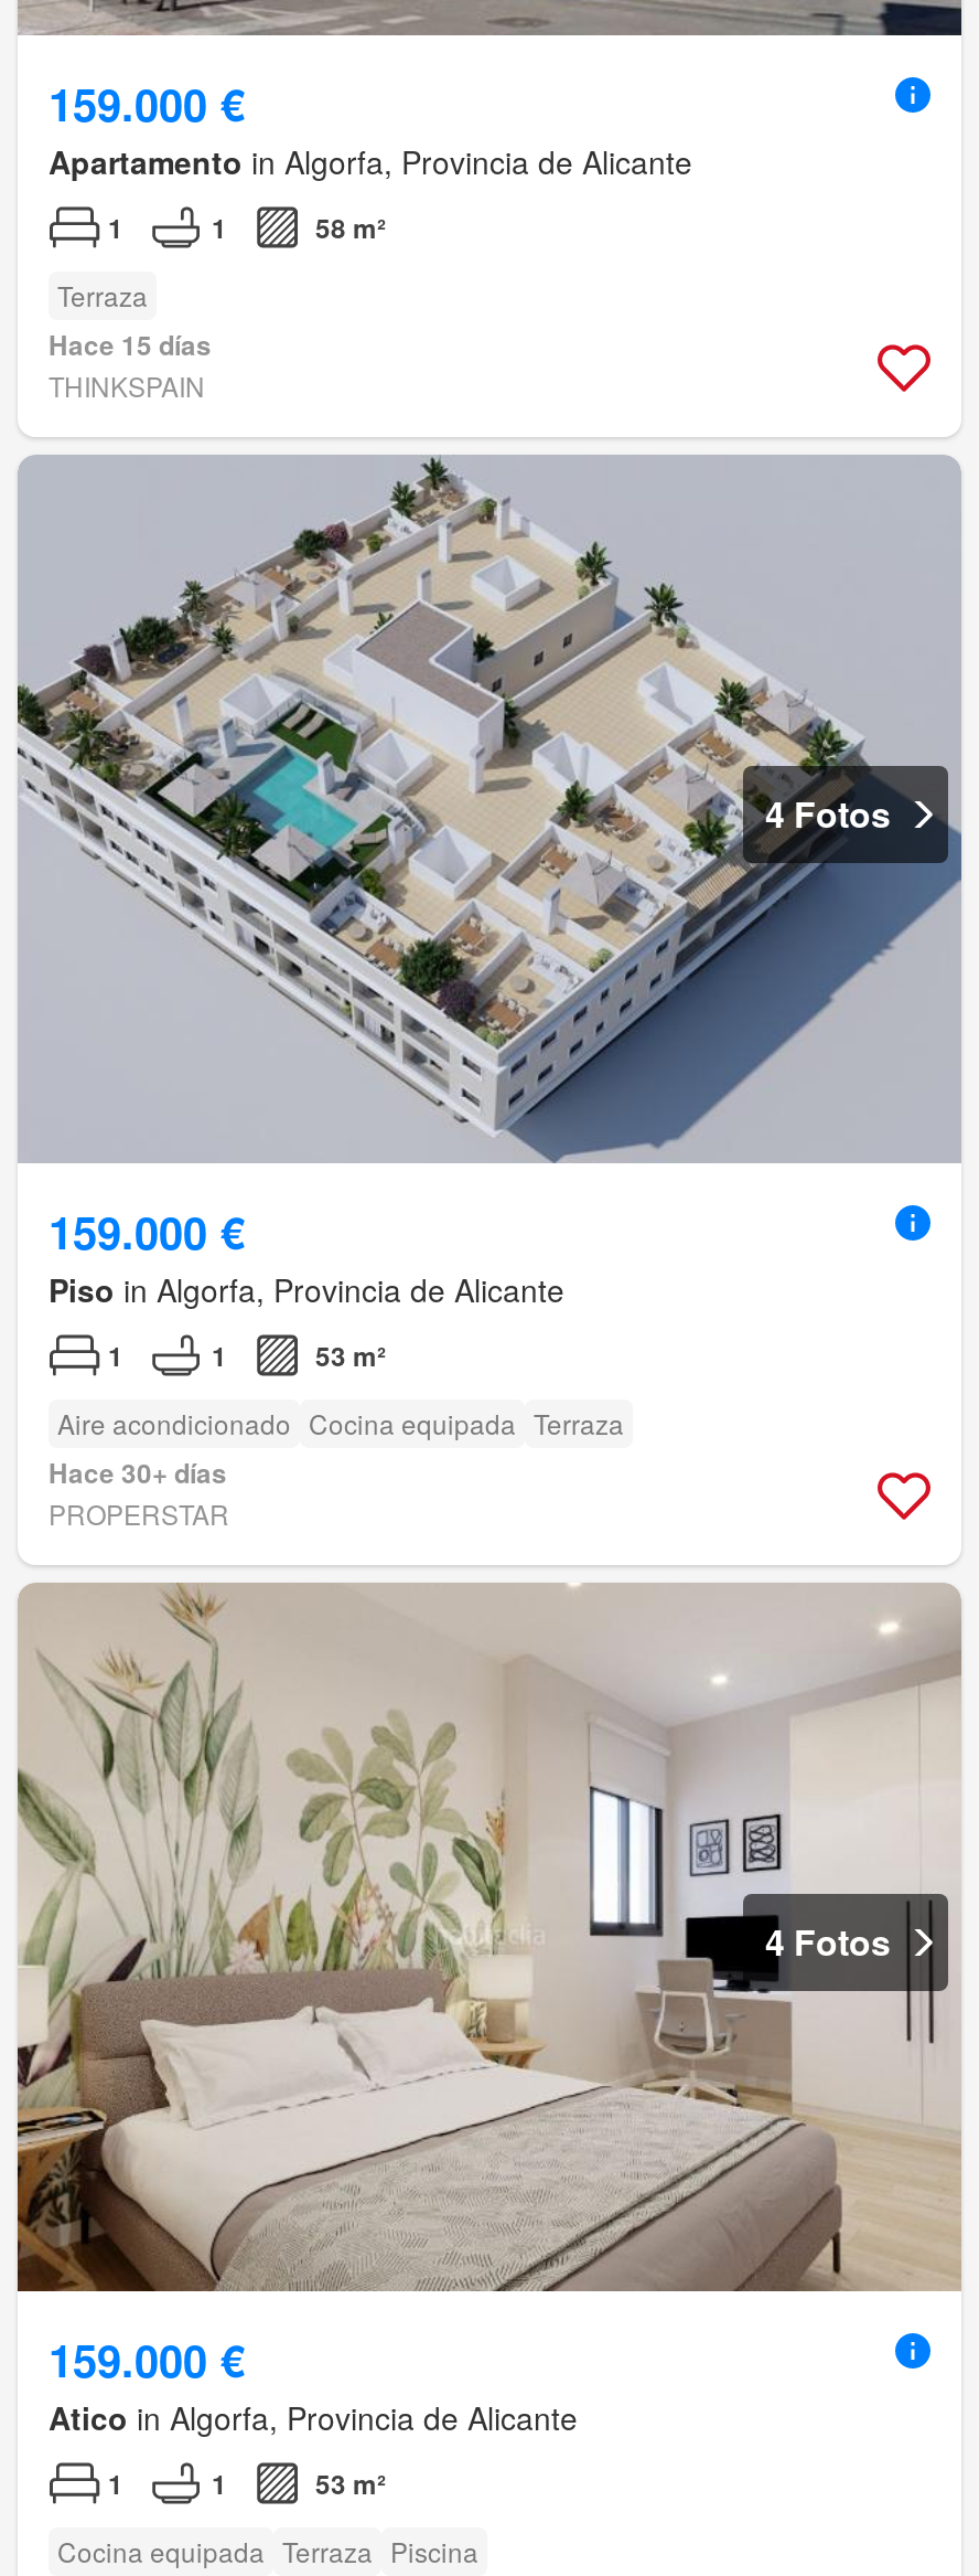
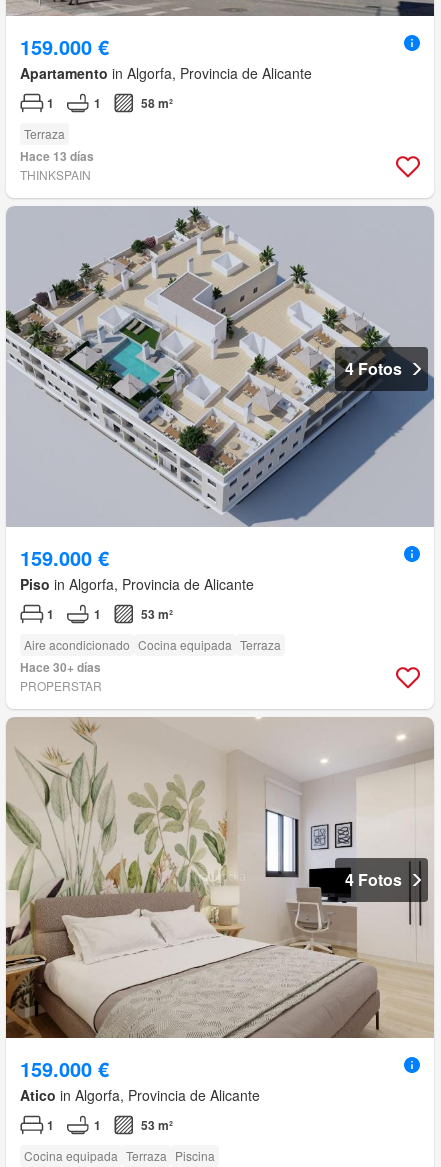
[49,325,212,365] Hace 15 días -> [20,147,94,165] Hace 13 días

